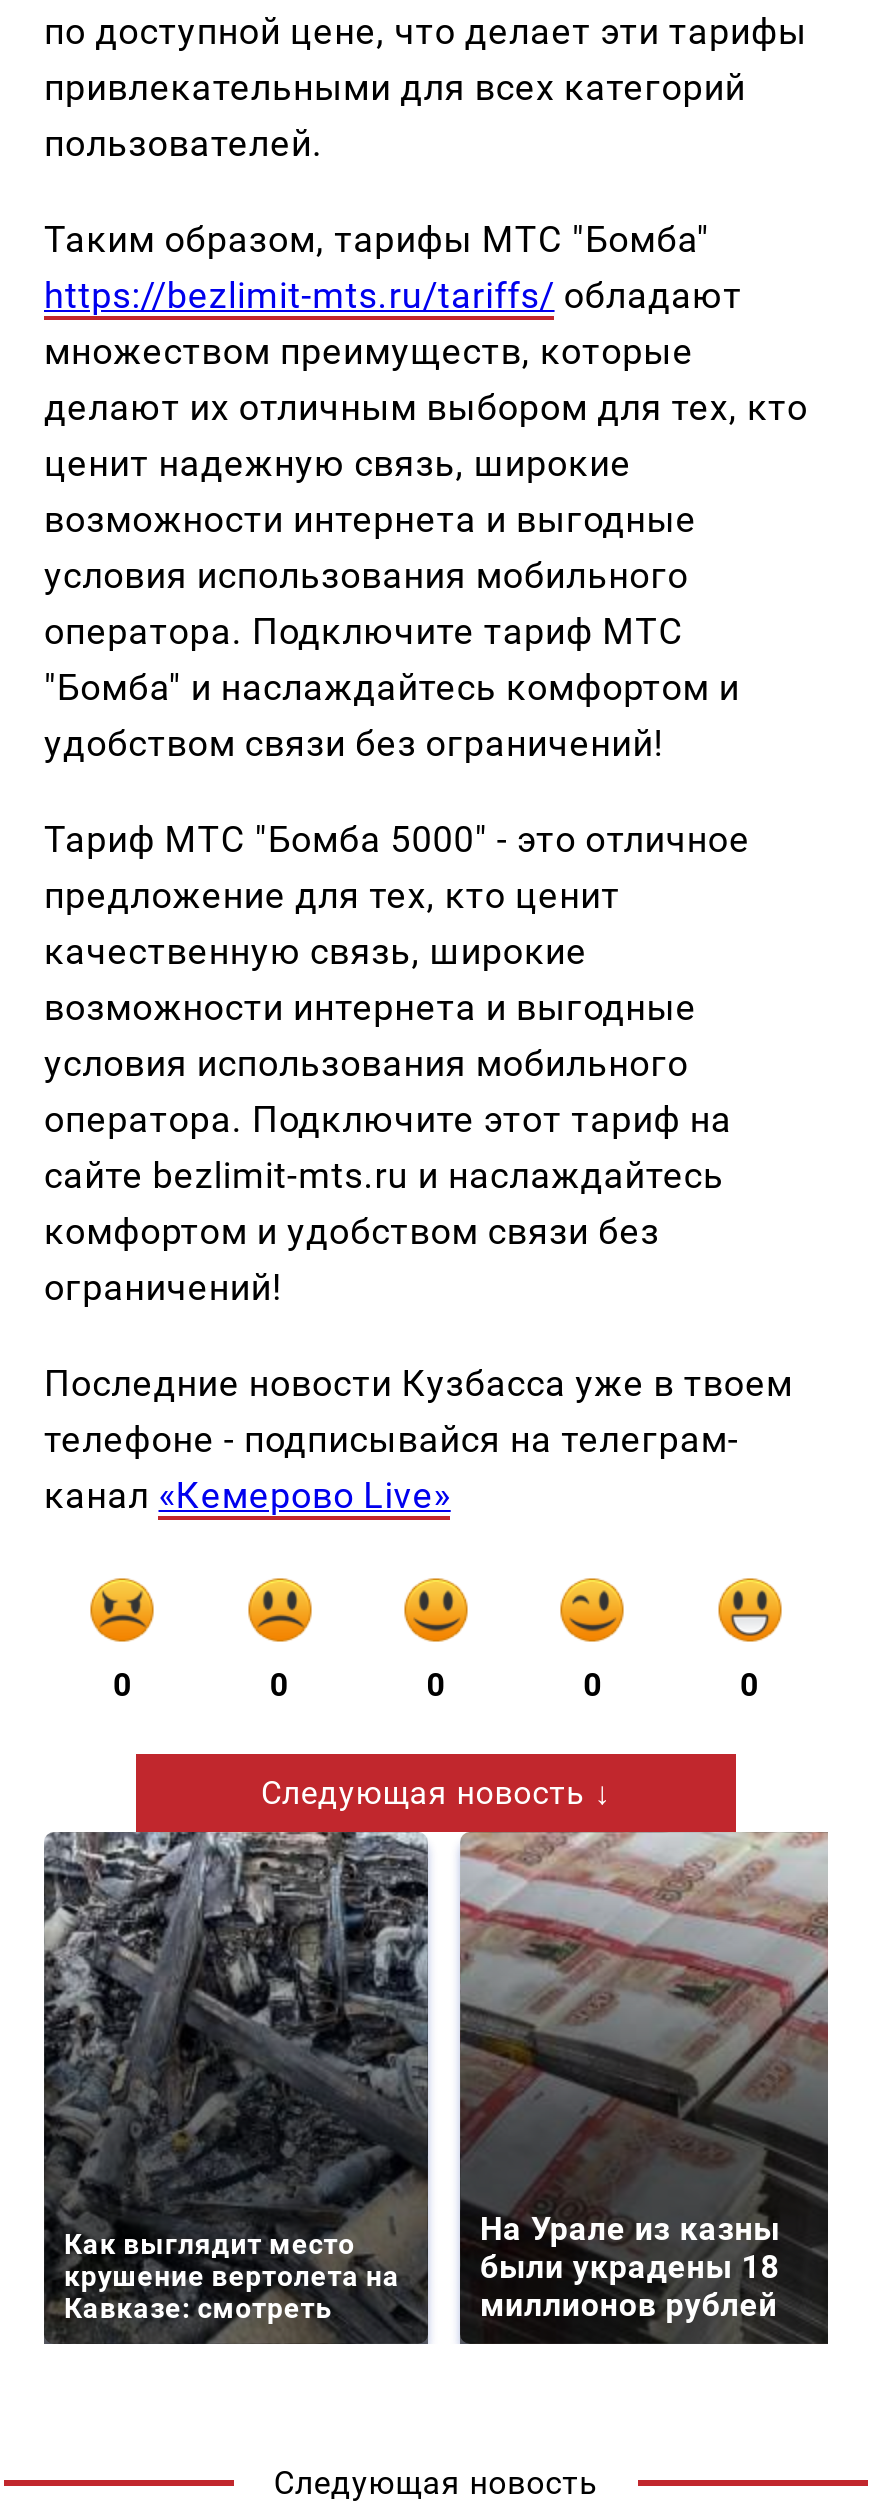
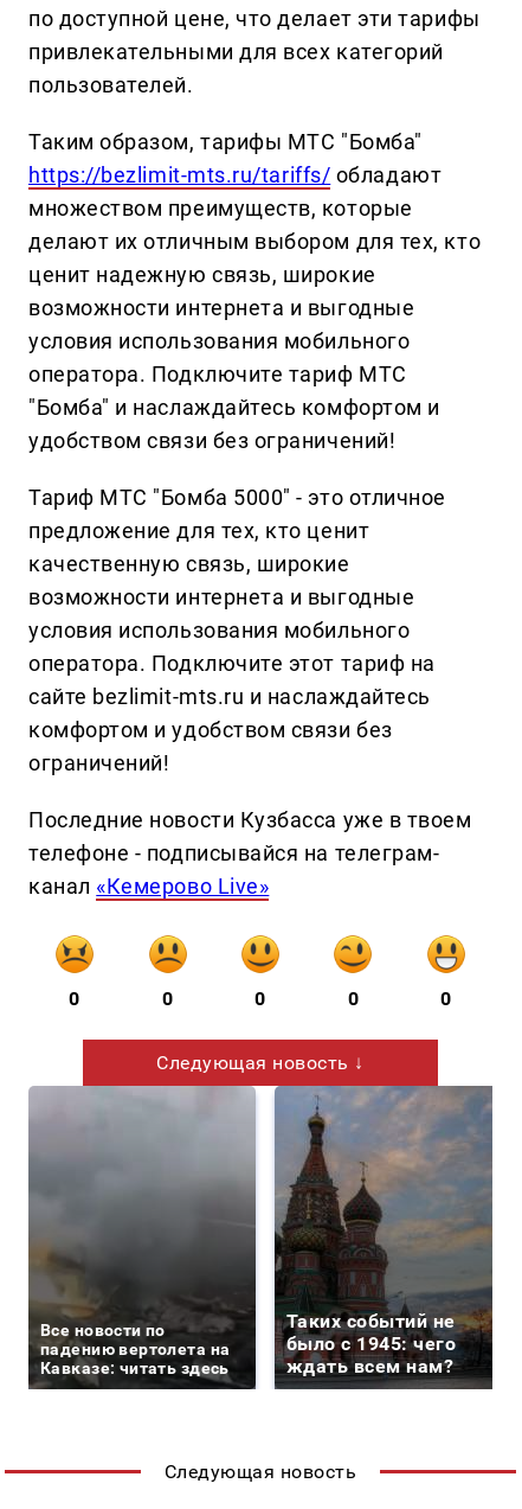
[44,1830,428,2324] [image] | Как выглядит место | крушение вертолета на | Кавказе: смотреть -> [28,1085,256,1378] [image] | Все новости по | падению вертолета на | Кавказе: читать здесь
[460,1832,828,2324] [image] | На Урале из казны | были украдены 18 | миллионов рублей -> [275,1086,492,1378] [image] | Таких событий не | было с 1945: чего | ждать всем нам?

